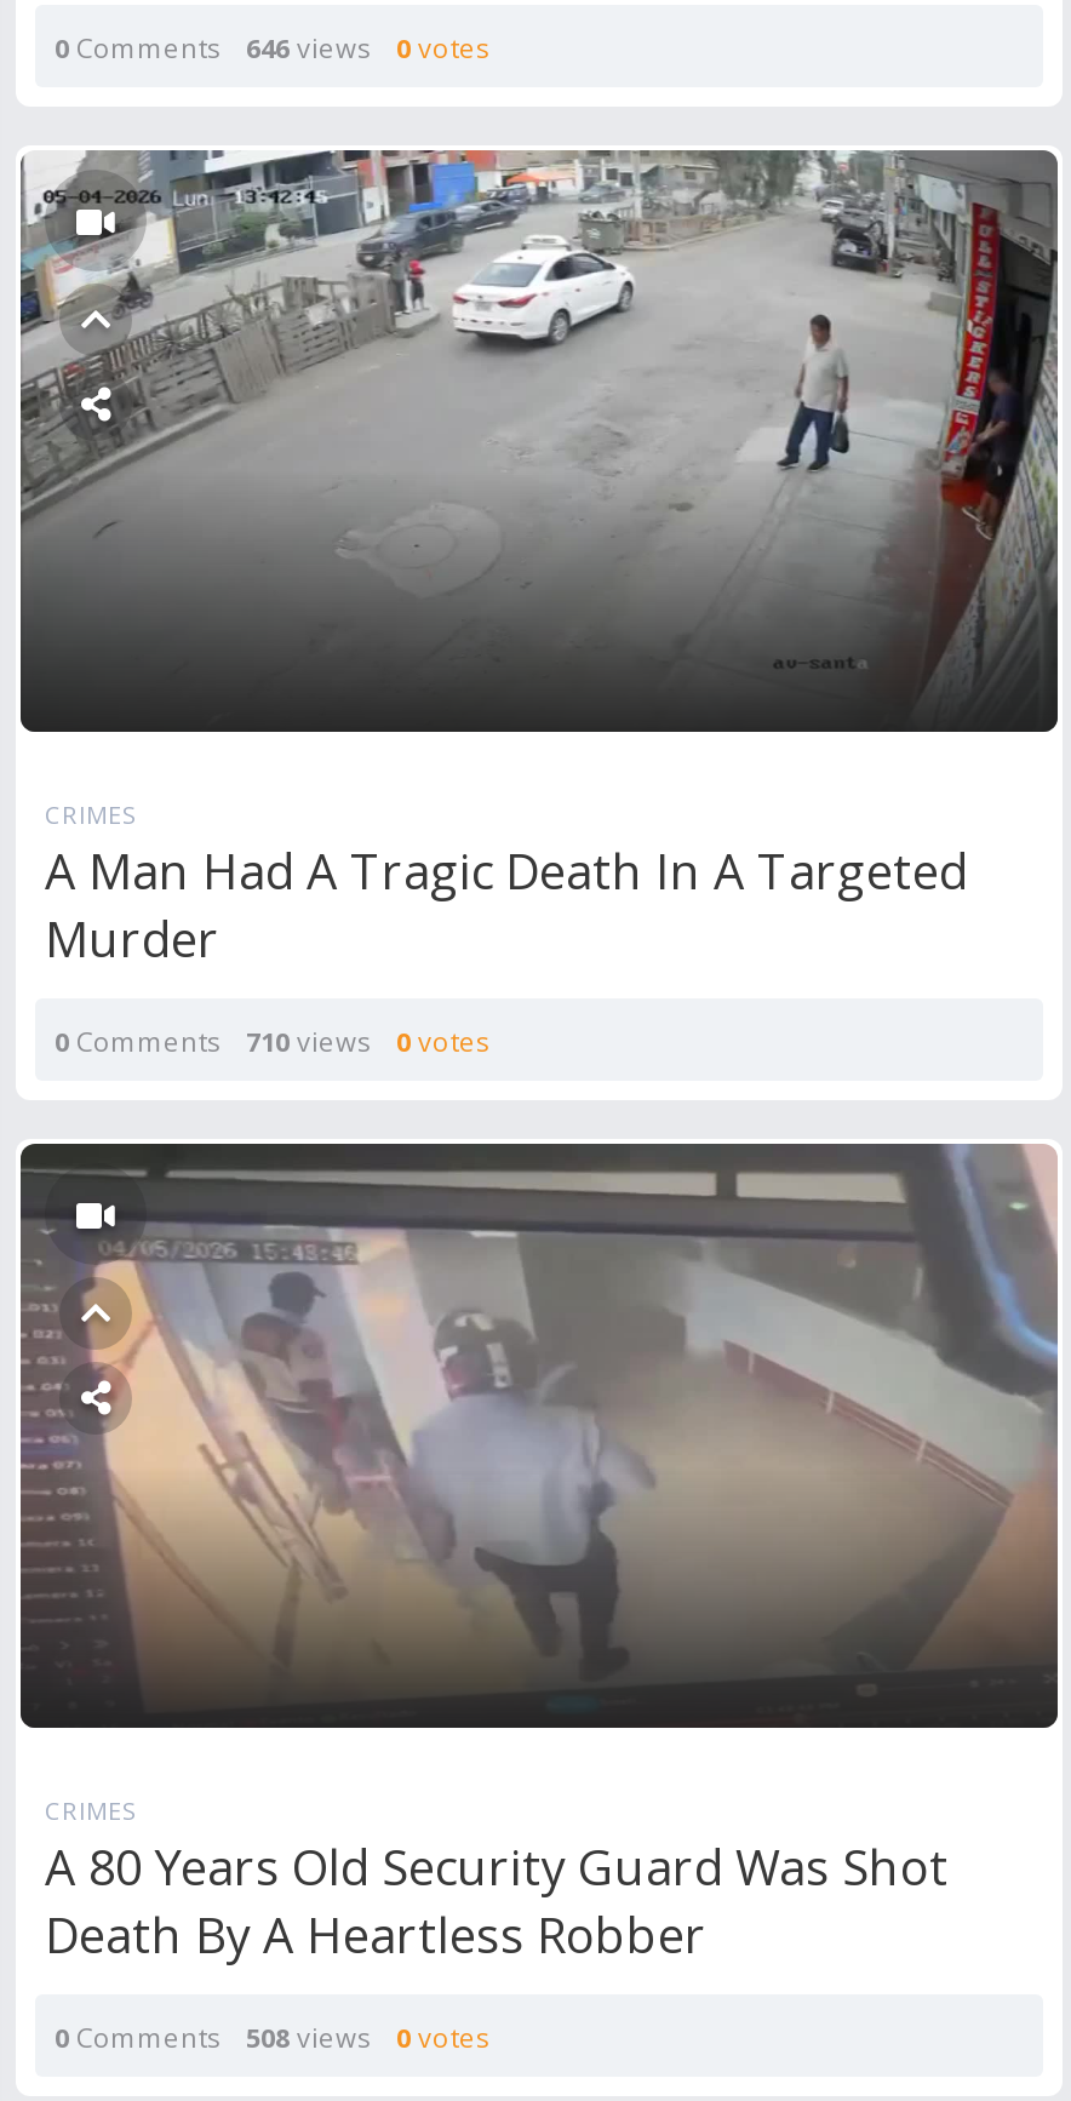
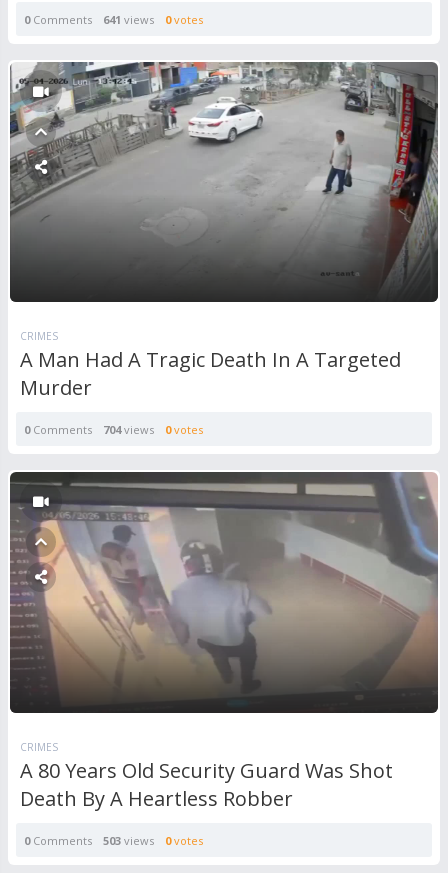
[55,28,488,64] 0 Comments 646 views 0 votes -> [24,11,203,26] 0 Comments 641 views 0 votes
[55,1023,488,1059] 0 Comments 710 views 0 votes -> [24,422,203,437] 0 Comments 704 views 0 votes
[55,2019,488,2055] 0 Comments 508 views 0 votes -> [24,833,203,848] 0 Comments 503 views 0 votes

